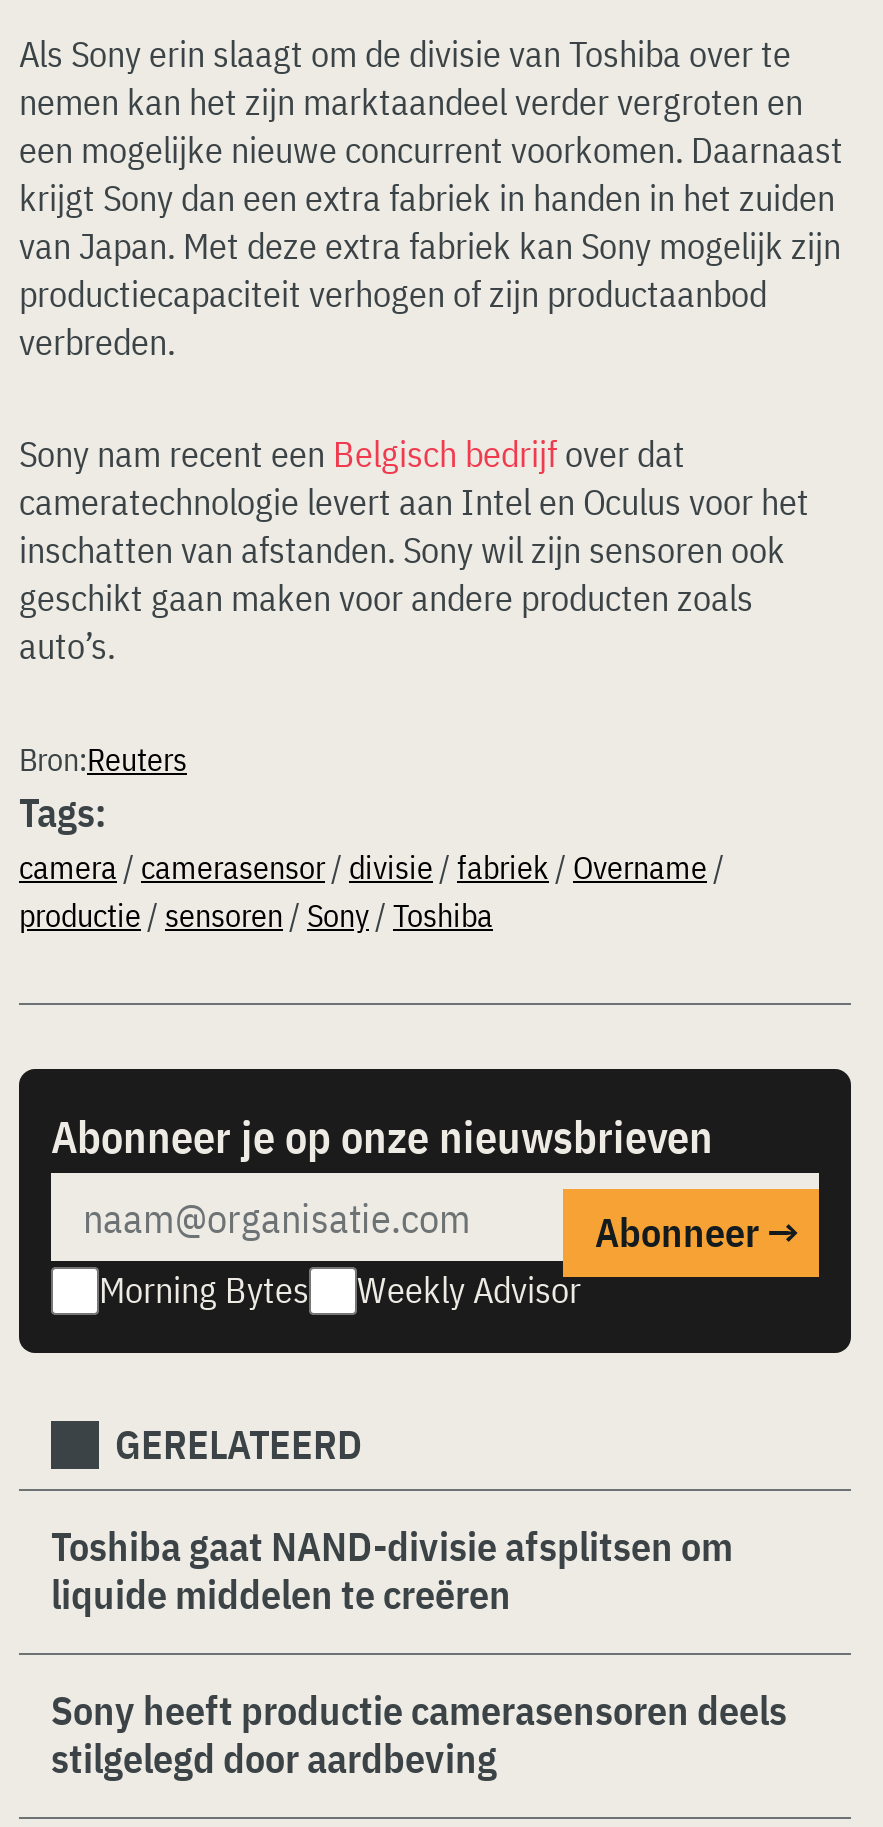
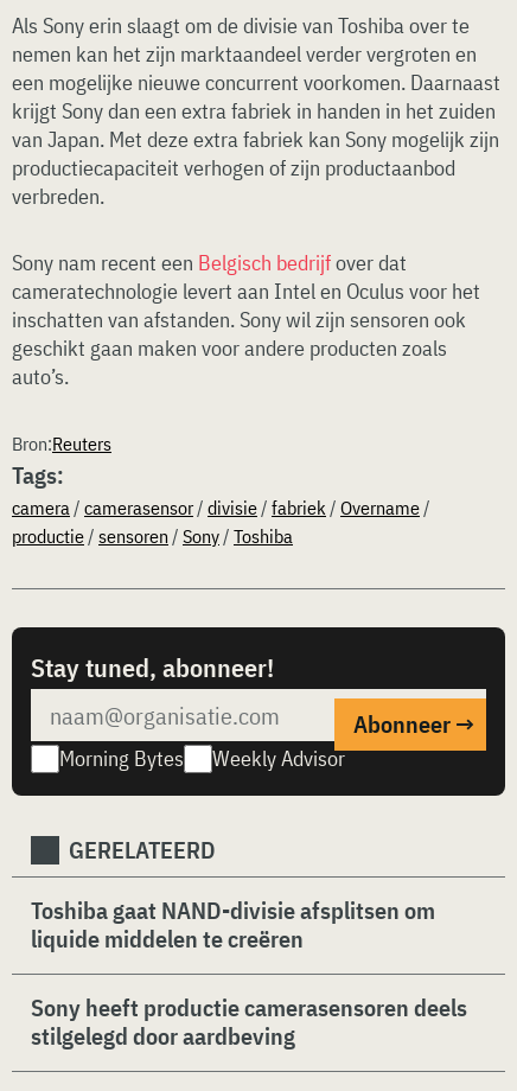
[51,1107,713,1165] Abonneer je op onze nieuwsbrieven -> [31,650,274,684] Stay tuned, abonneer!

